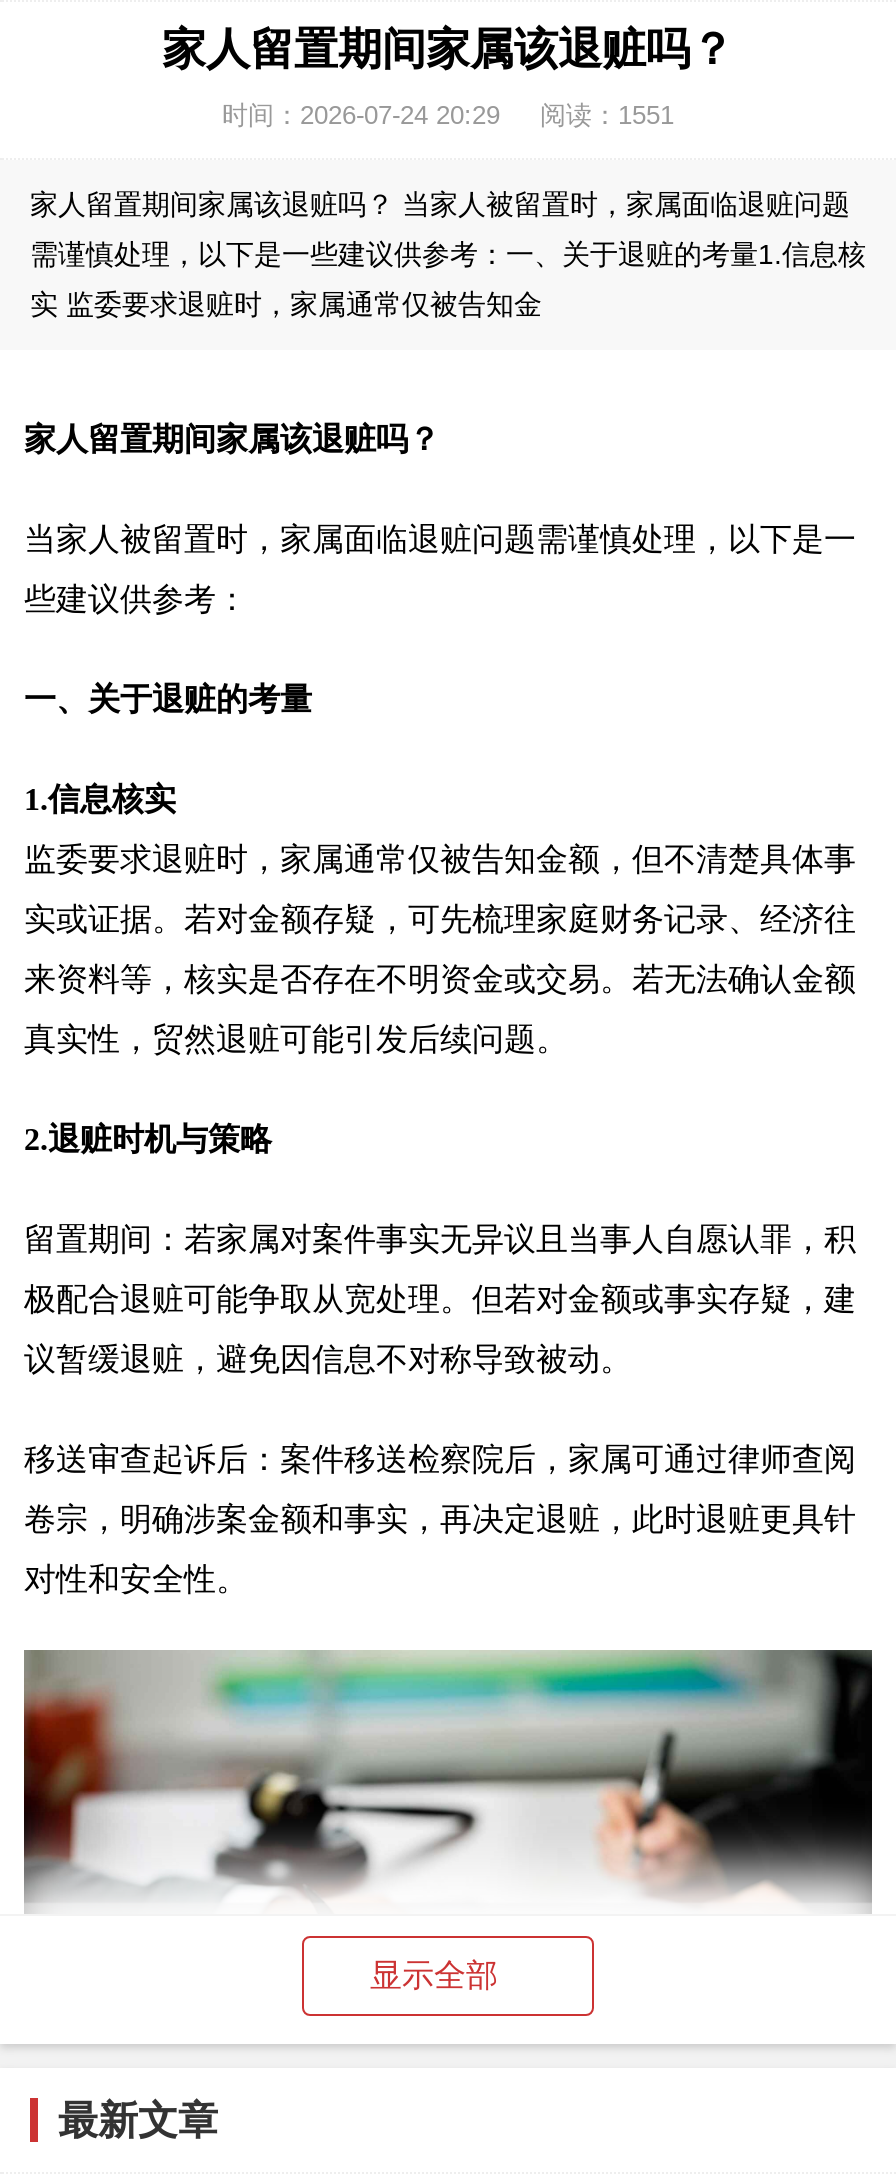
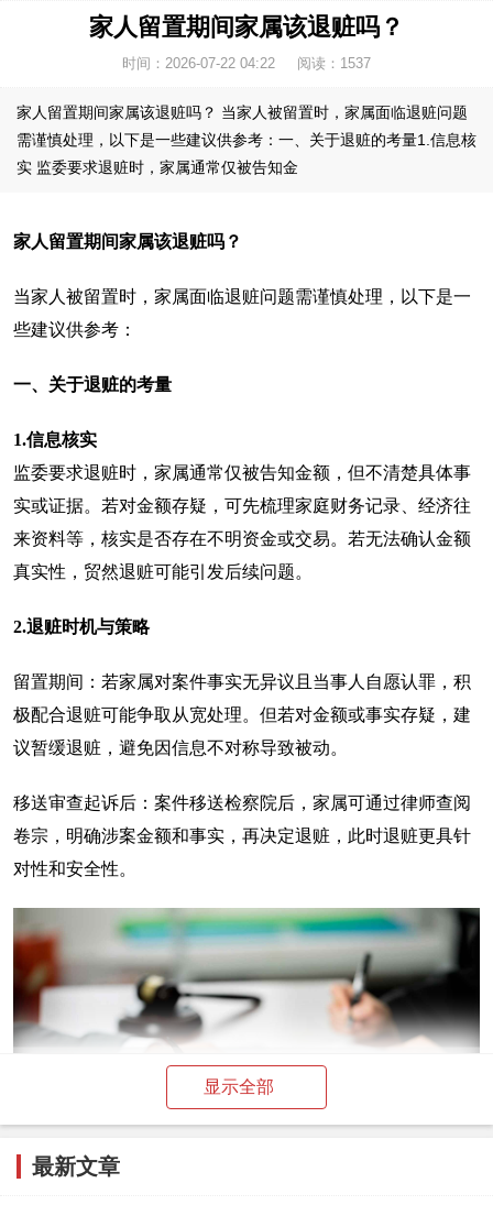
[222,100,500,130] 时间：2026-07-24 20:29 -> [122,55,275,72] 时间：2026-07-22 04:22
[540,100,674,130] 阅读：1551 -> [297,55,371,72] 阅读：1537

